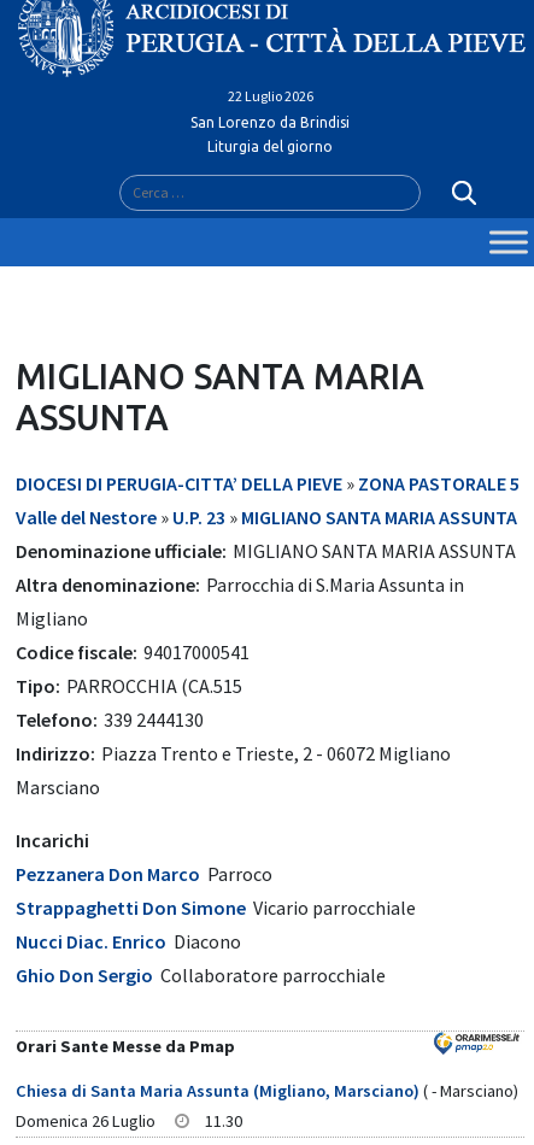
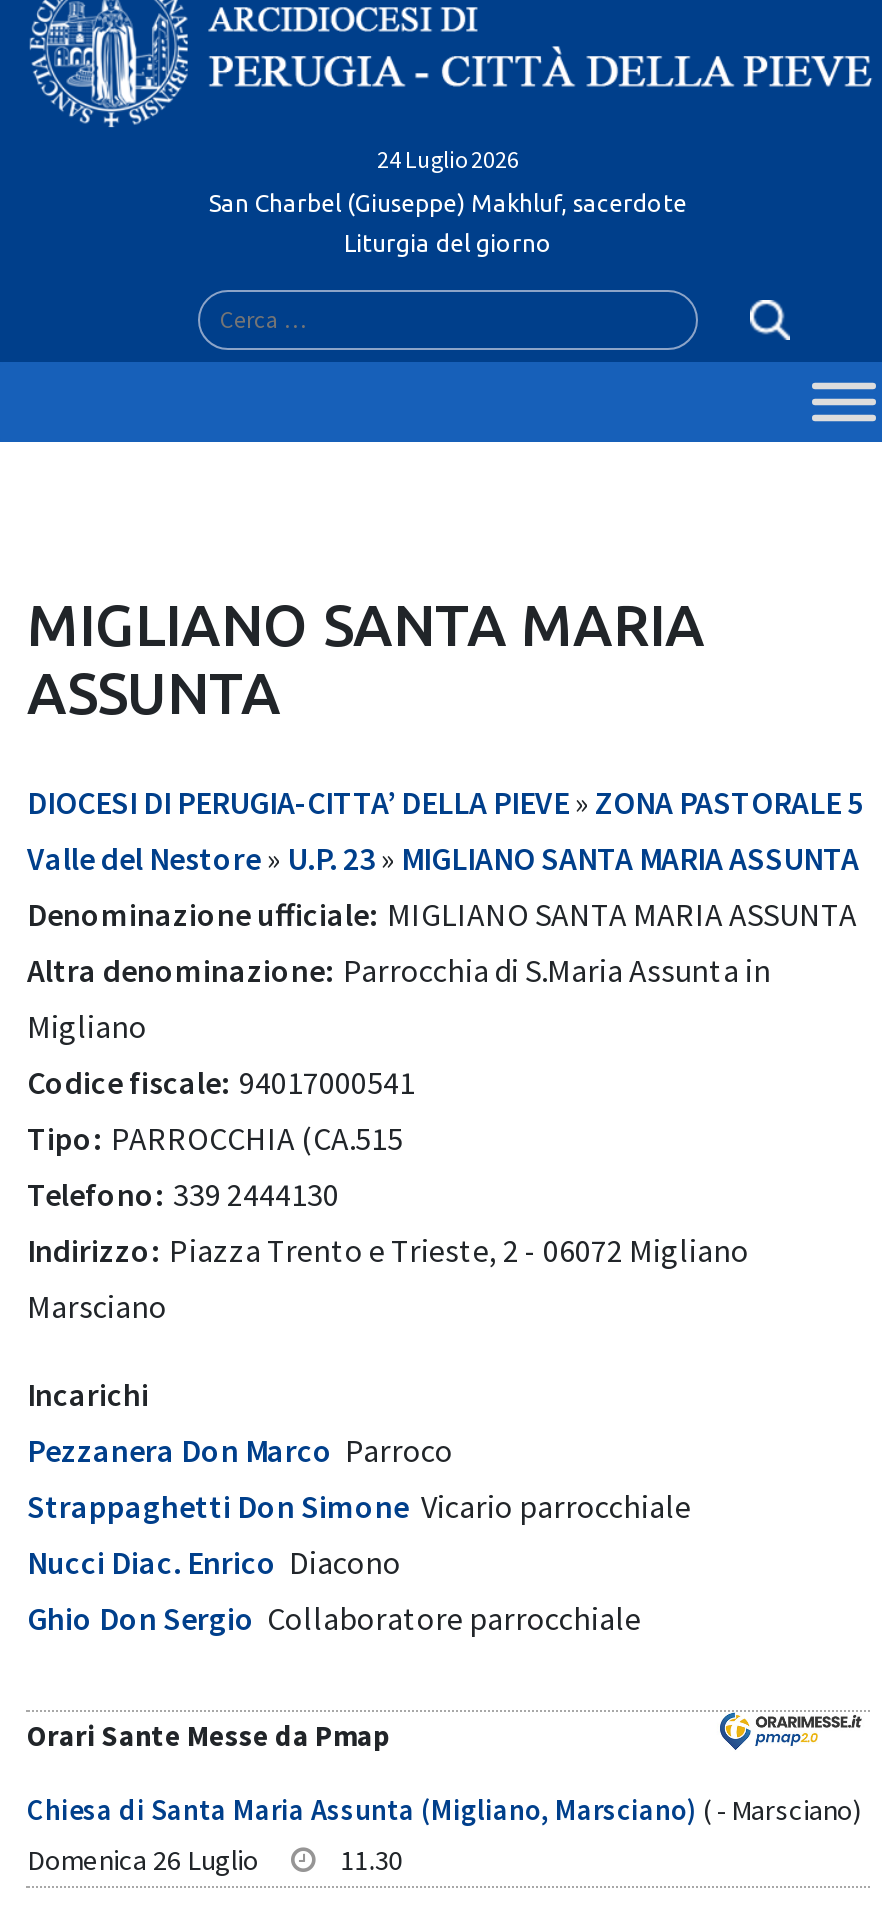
[227,87,313,105] 22 Luglio 2026 -> [377,144,519,174] 24 Luglio 2026
[190,115,350,130] San Lorenzo da Brindisi -> [209,190,687,216] San Charbel (Giuseppe) Makhluf, sacerdote

